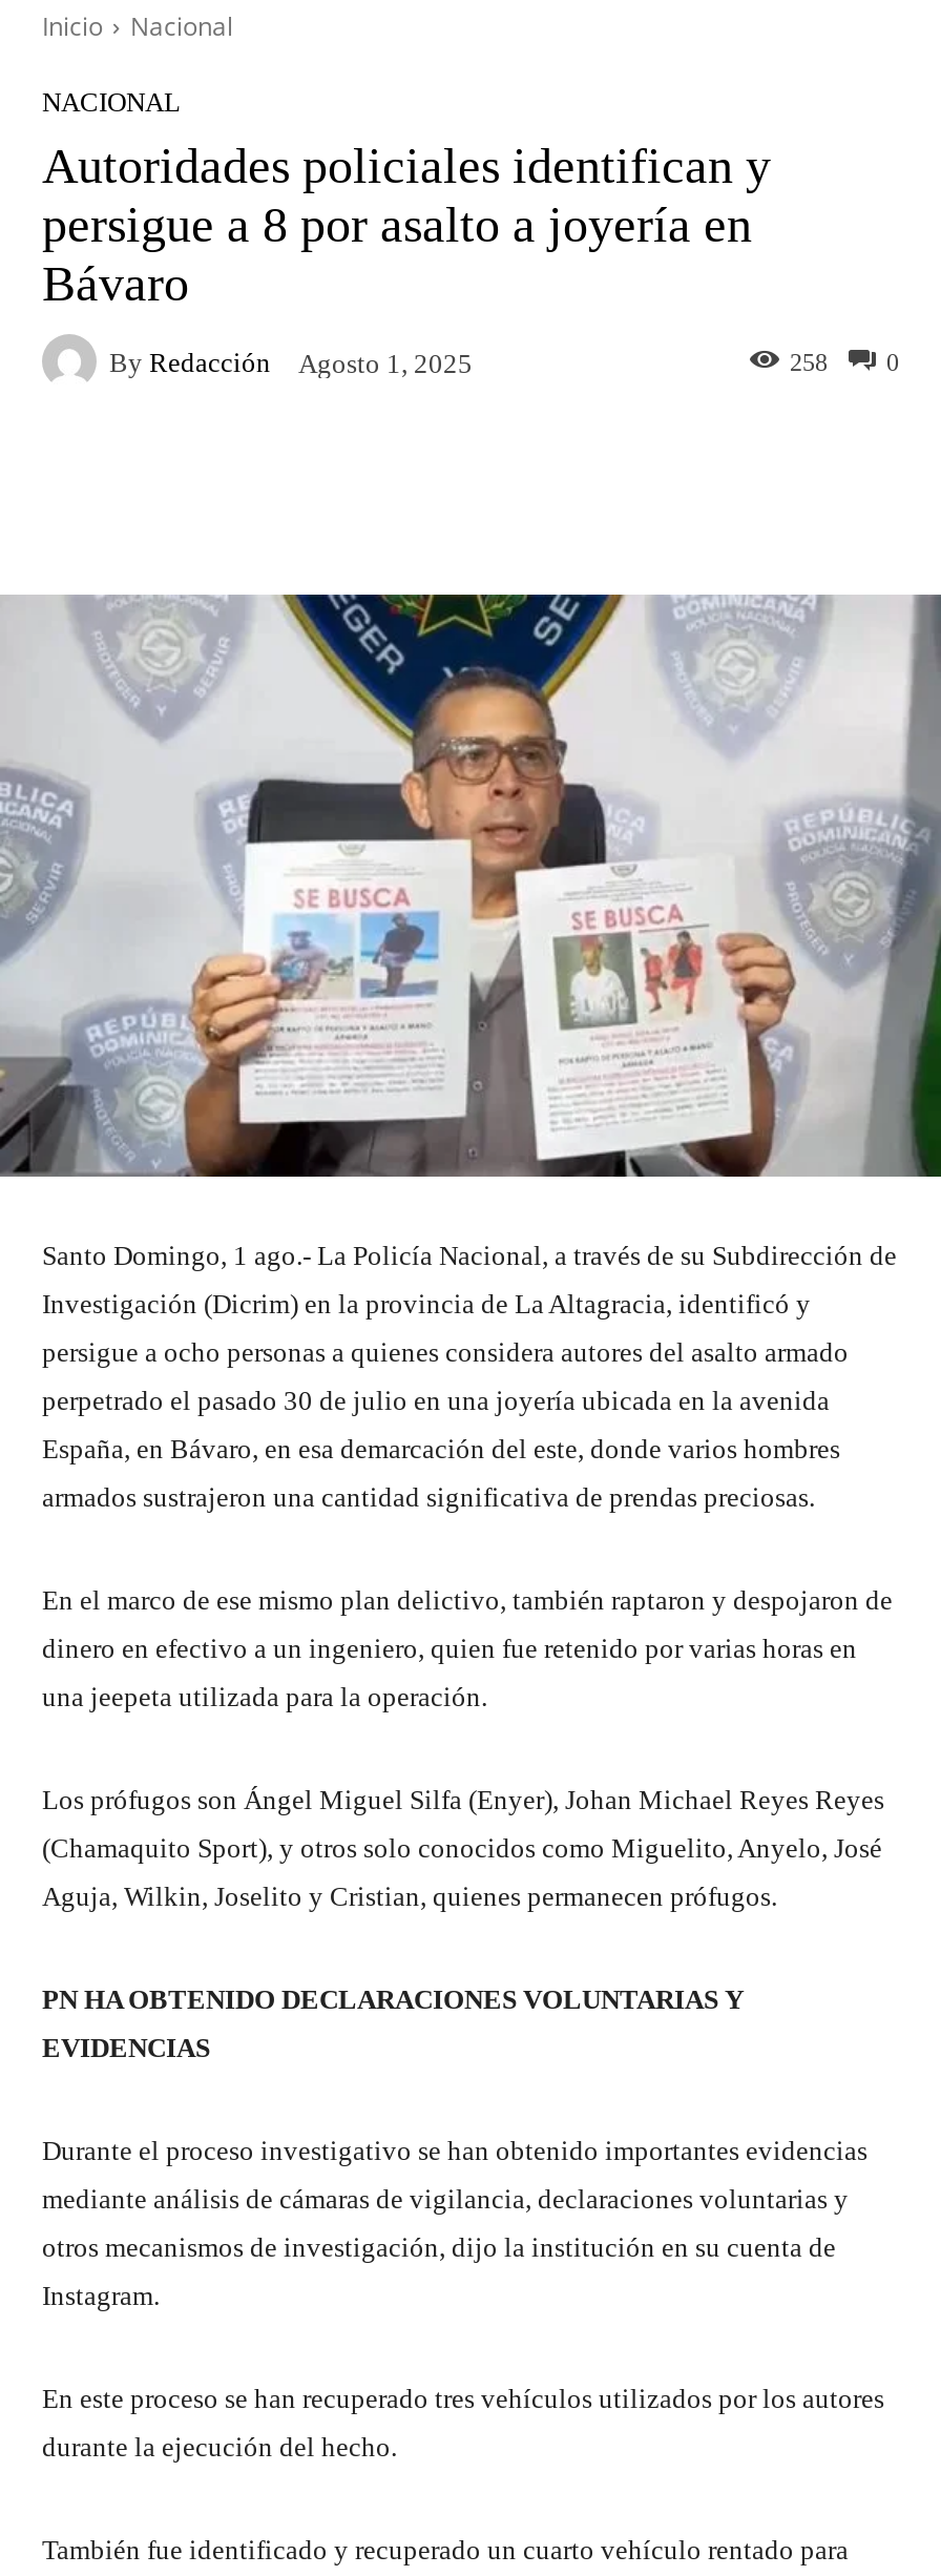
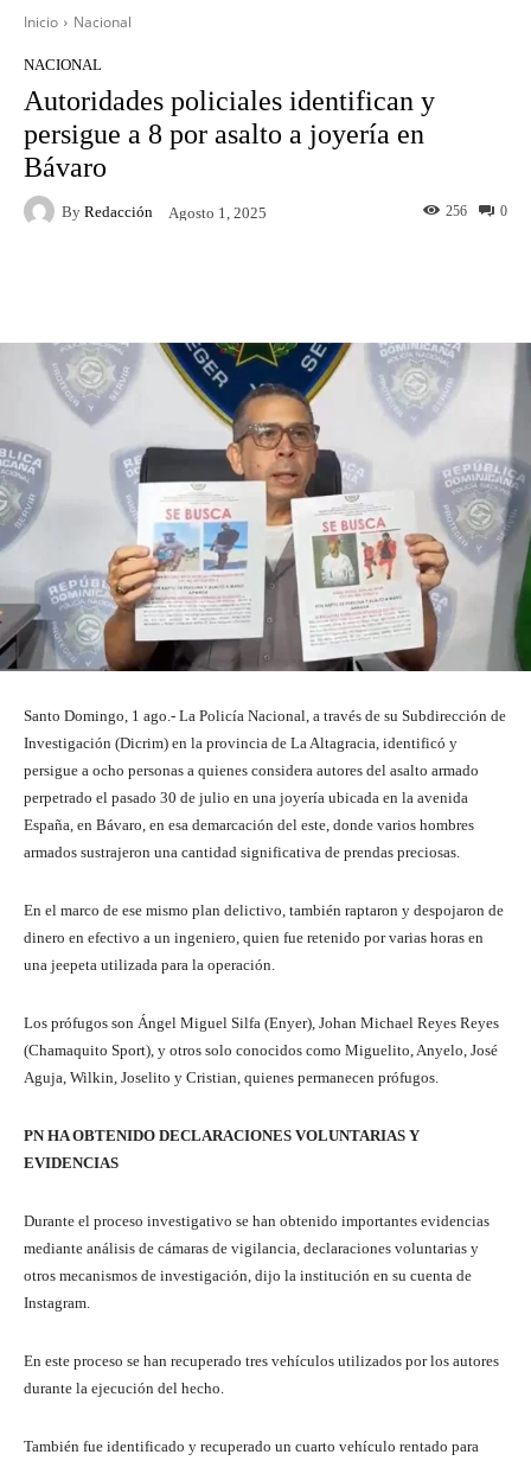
[790,347,899,377] 258 0 -> [446,203,507,220] 256 0

